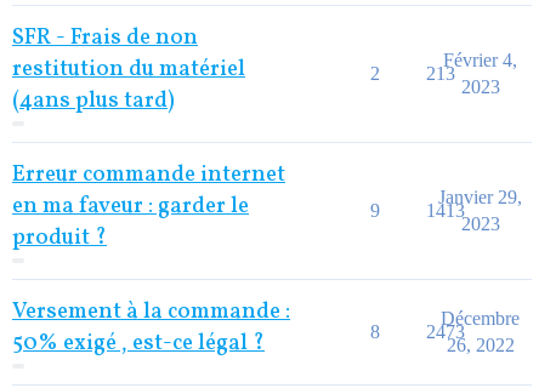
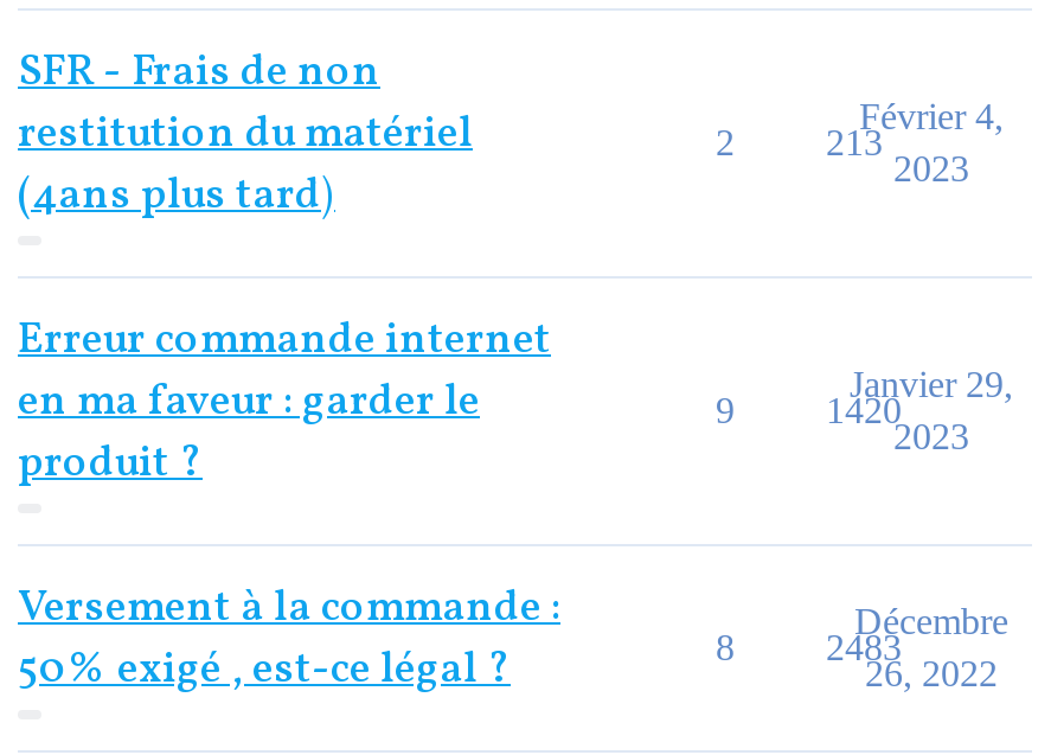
[426,200,465,221] 1413 -> [826,390,902,430] 1420
[426,321,465,342] 2473 -> [826,627,902,667] 2483

